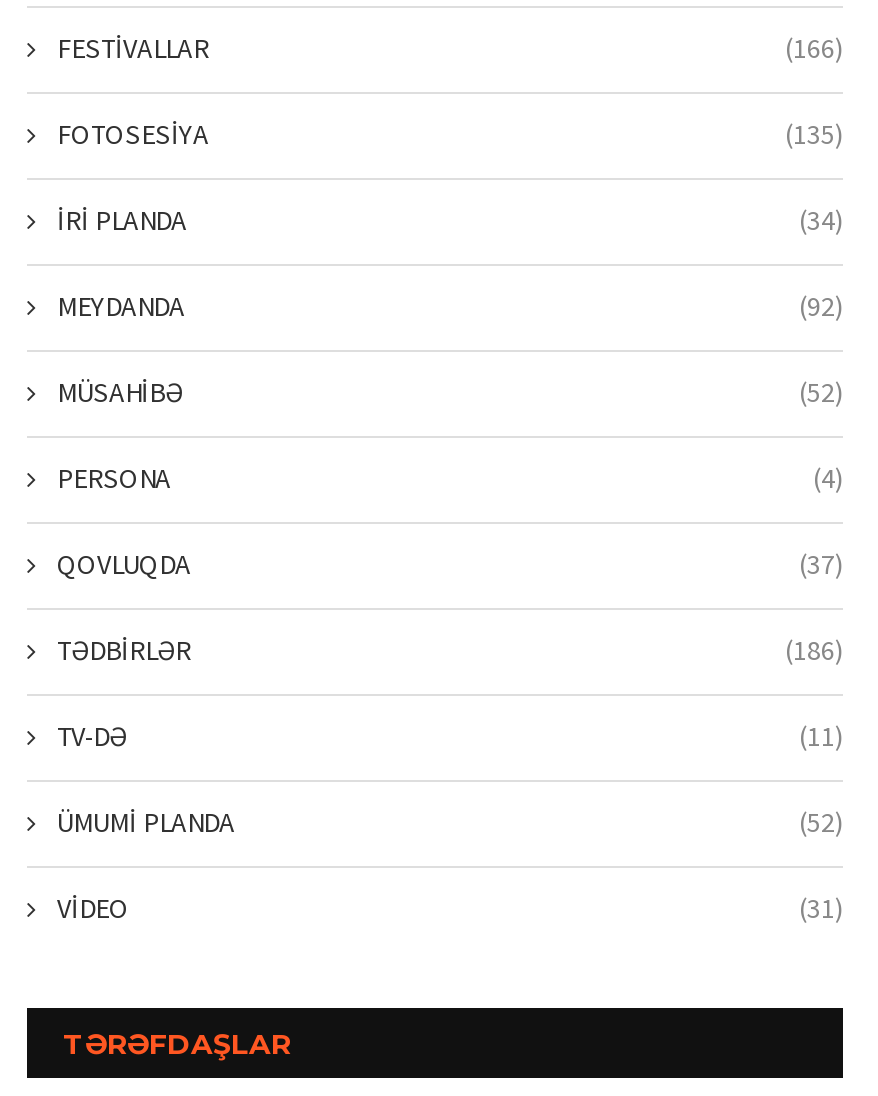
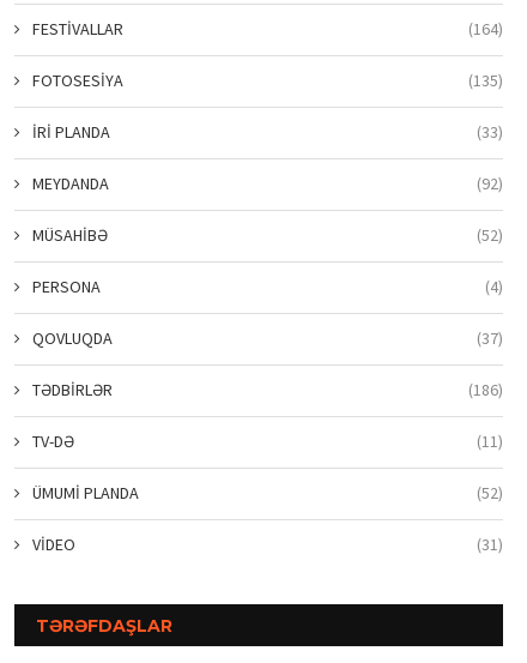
[785,31,843,67] (166) -> [468,19,503,40] (164)
[799,203,843,239] (34) -> [477,122,503,143] (33)

